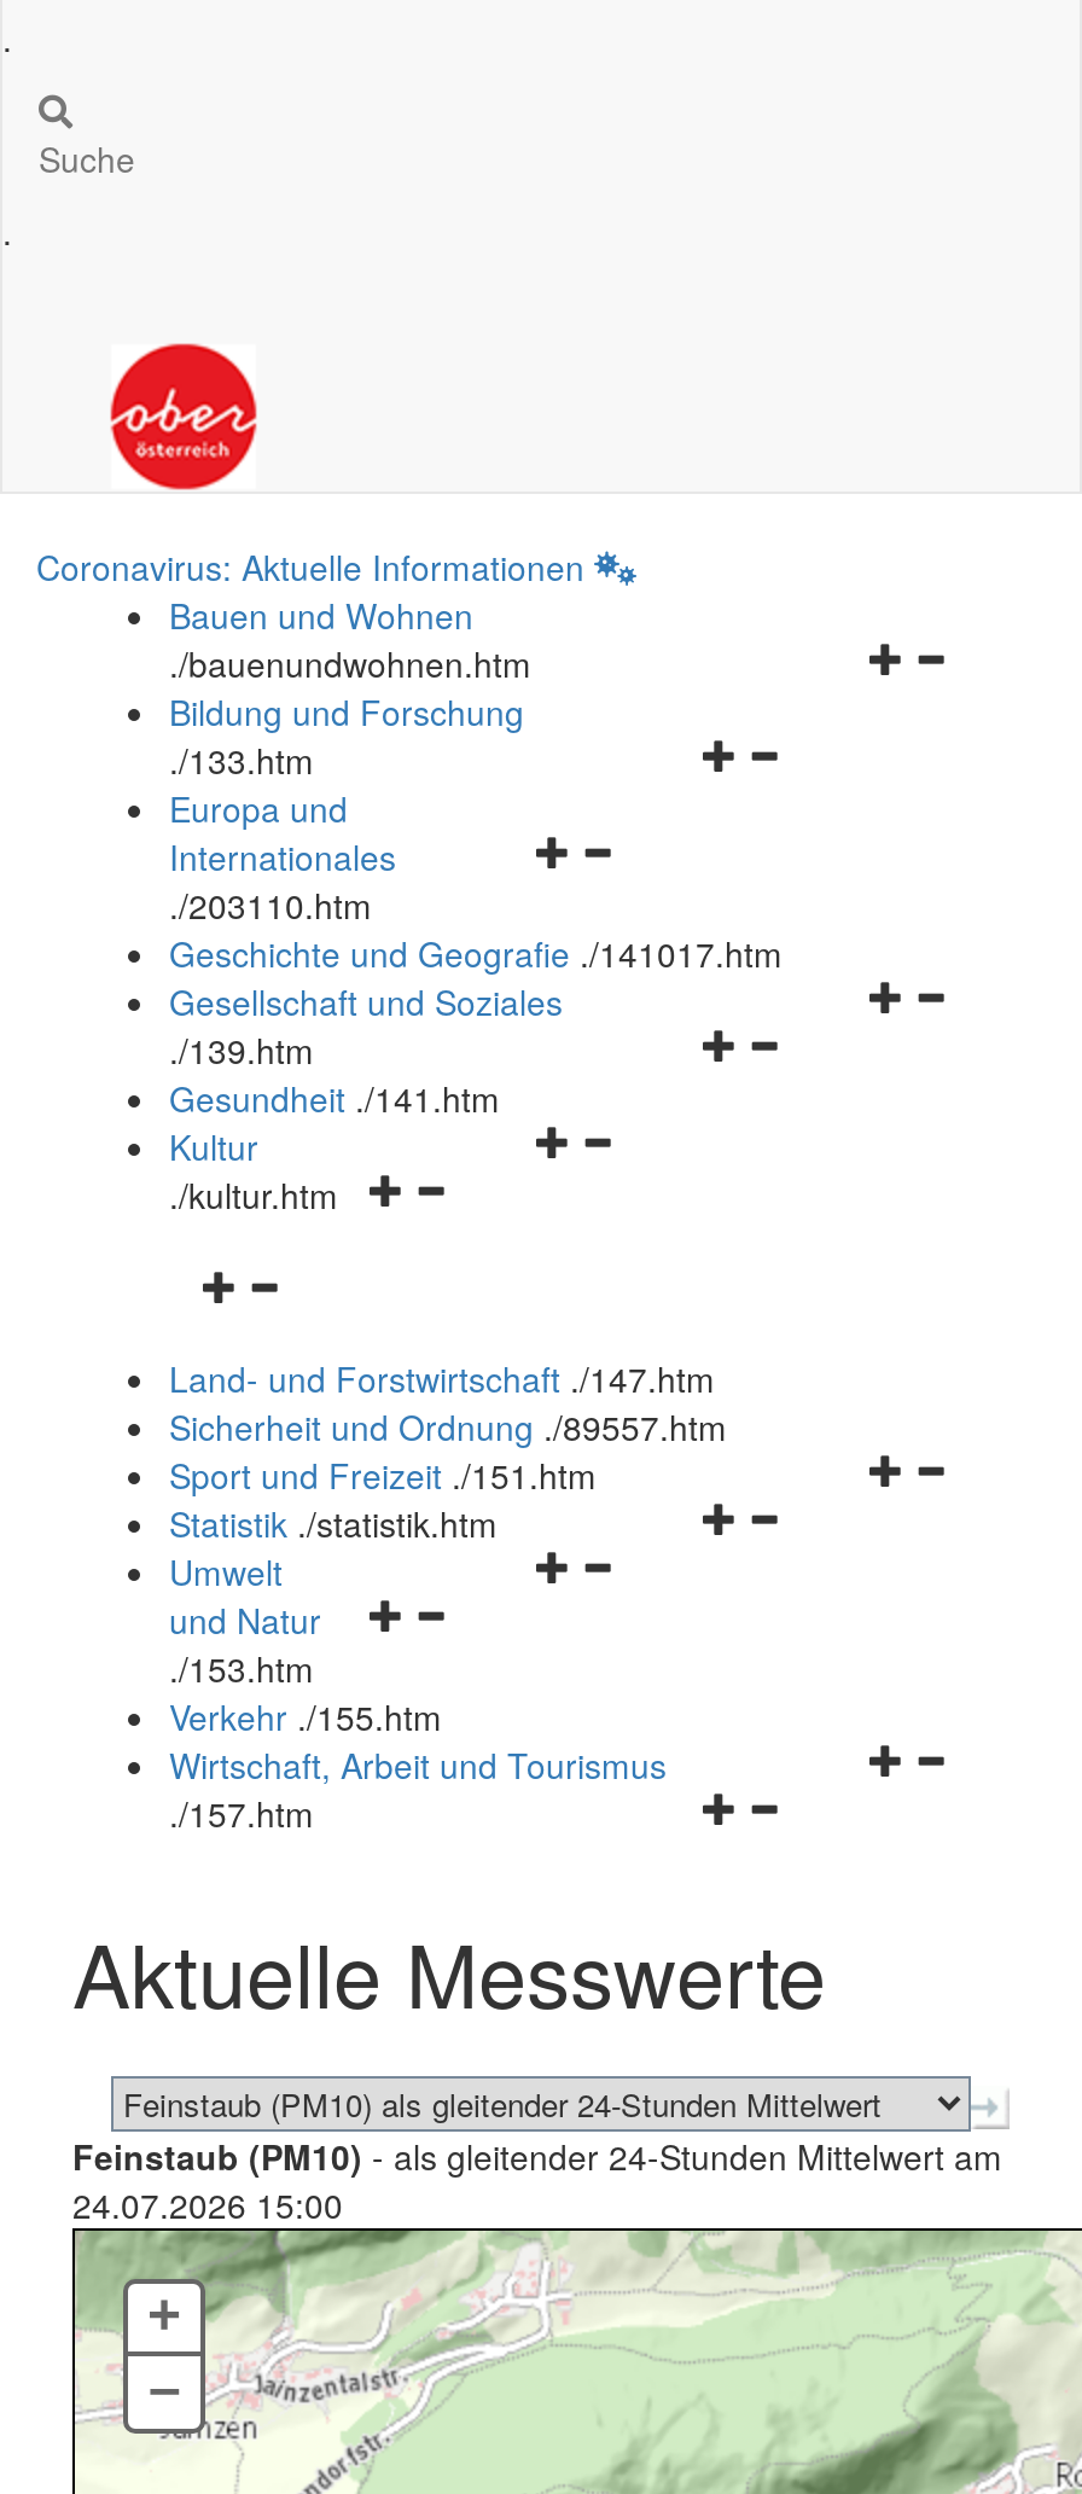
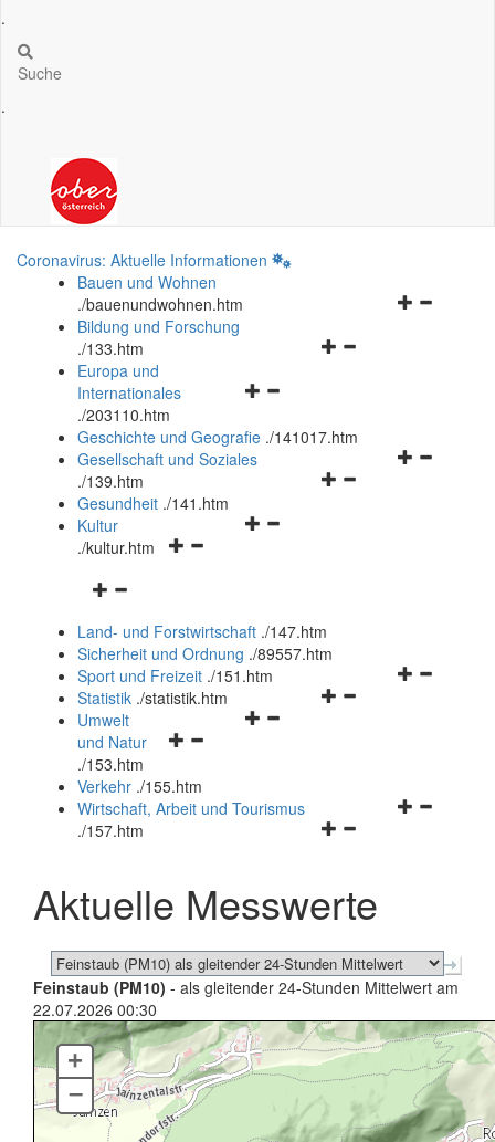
[72,2180,343,2228] 24.07.2026 15:00 -> [33,998,157,1020] 22.07.2026 00:30

